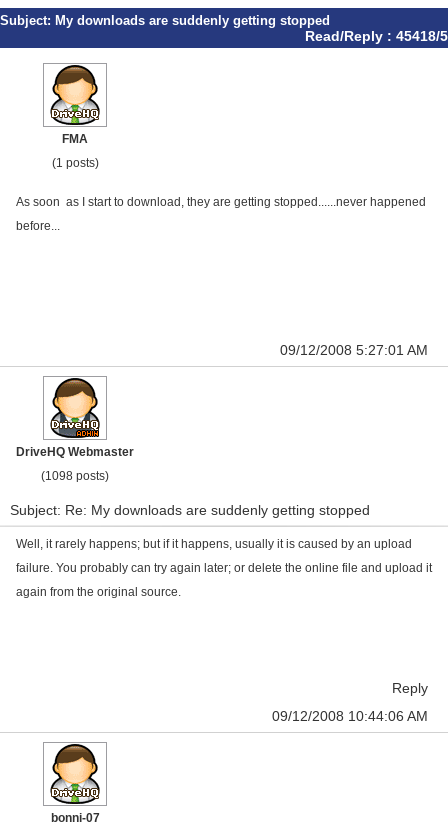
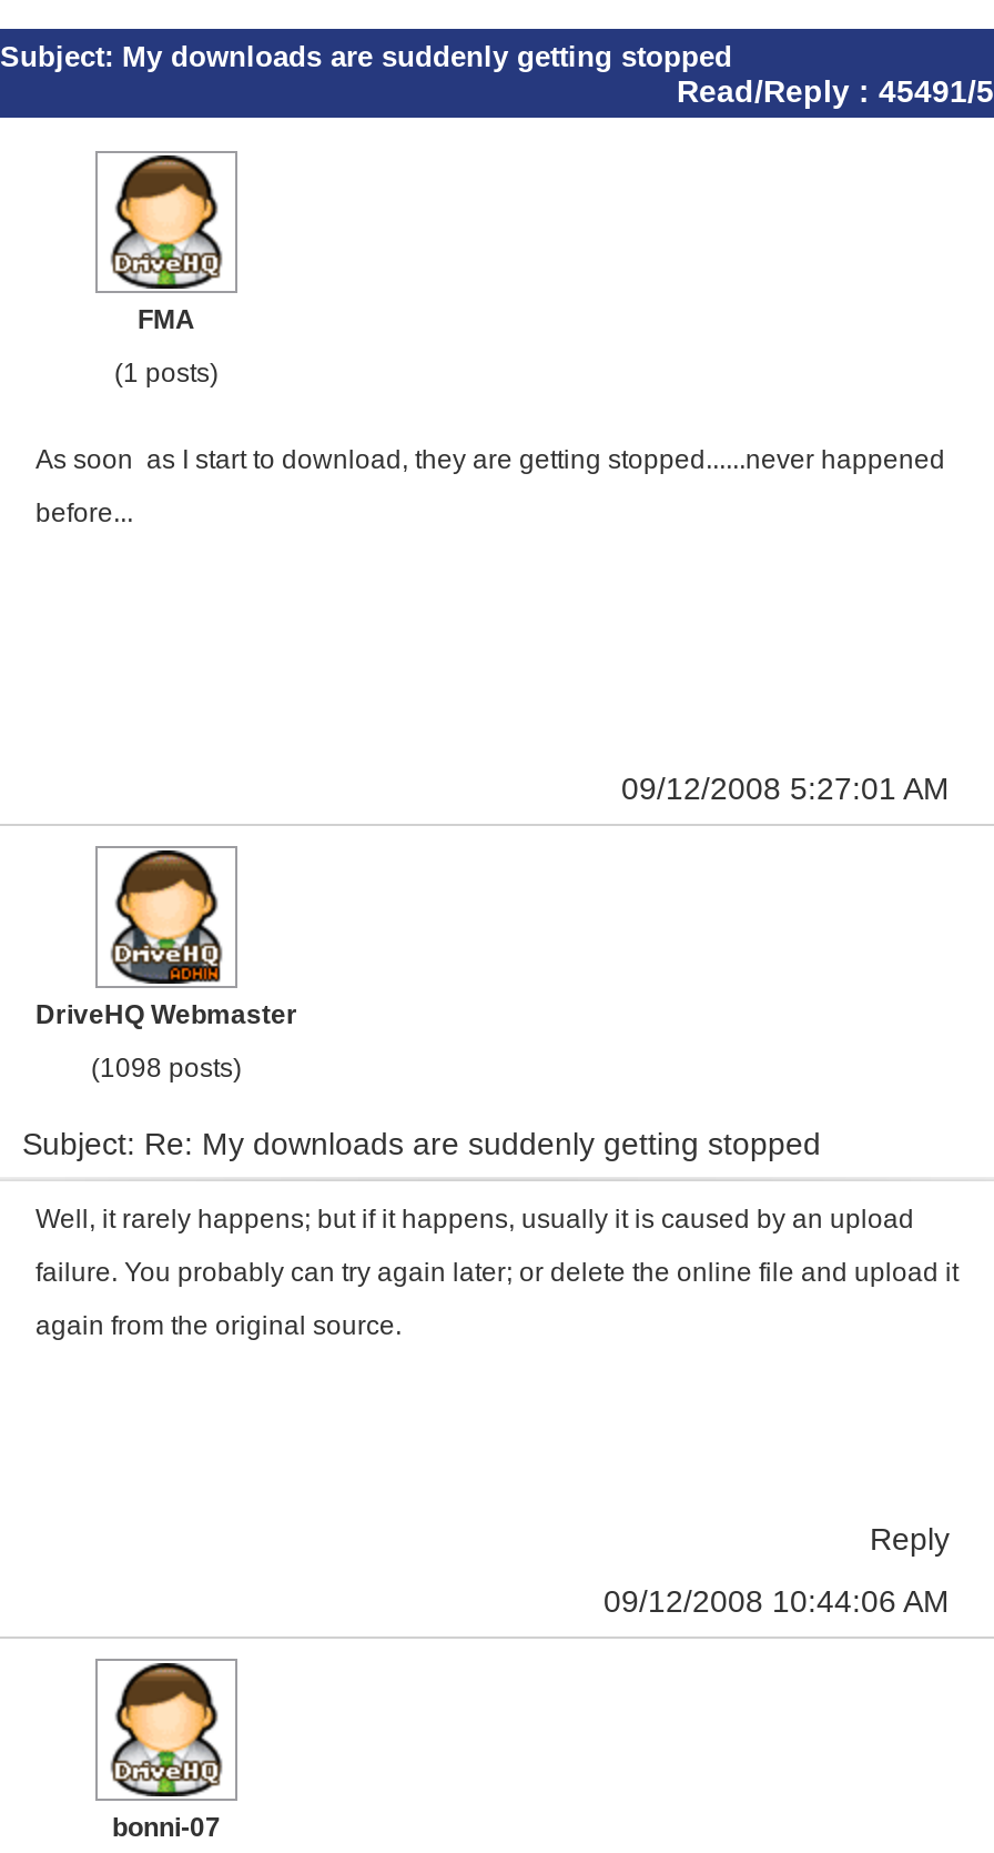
[305,28,448,44] Read/Reply : 45418/5 -> [677,73,994,109] Read/Reply : 45491/5

